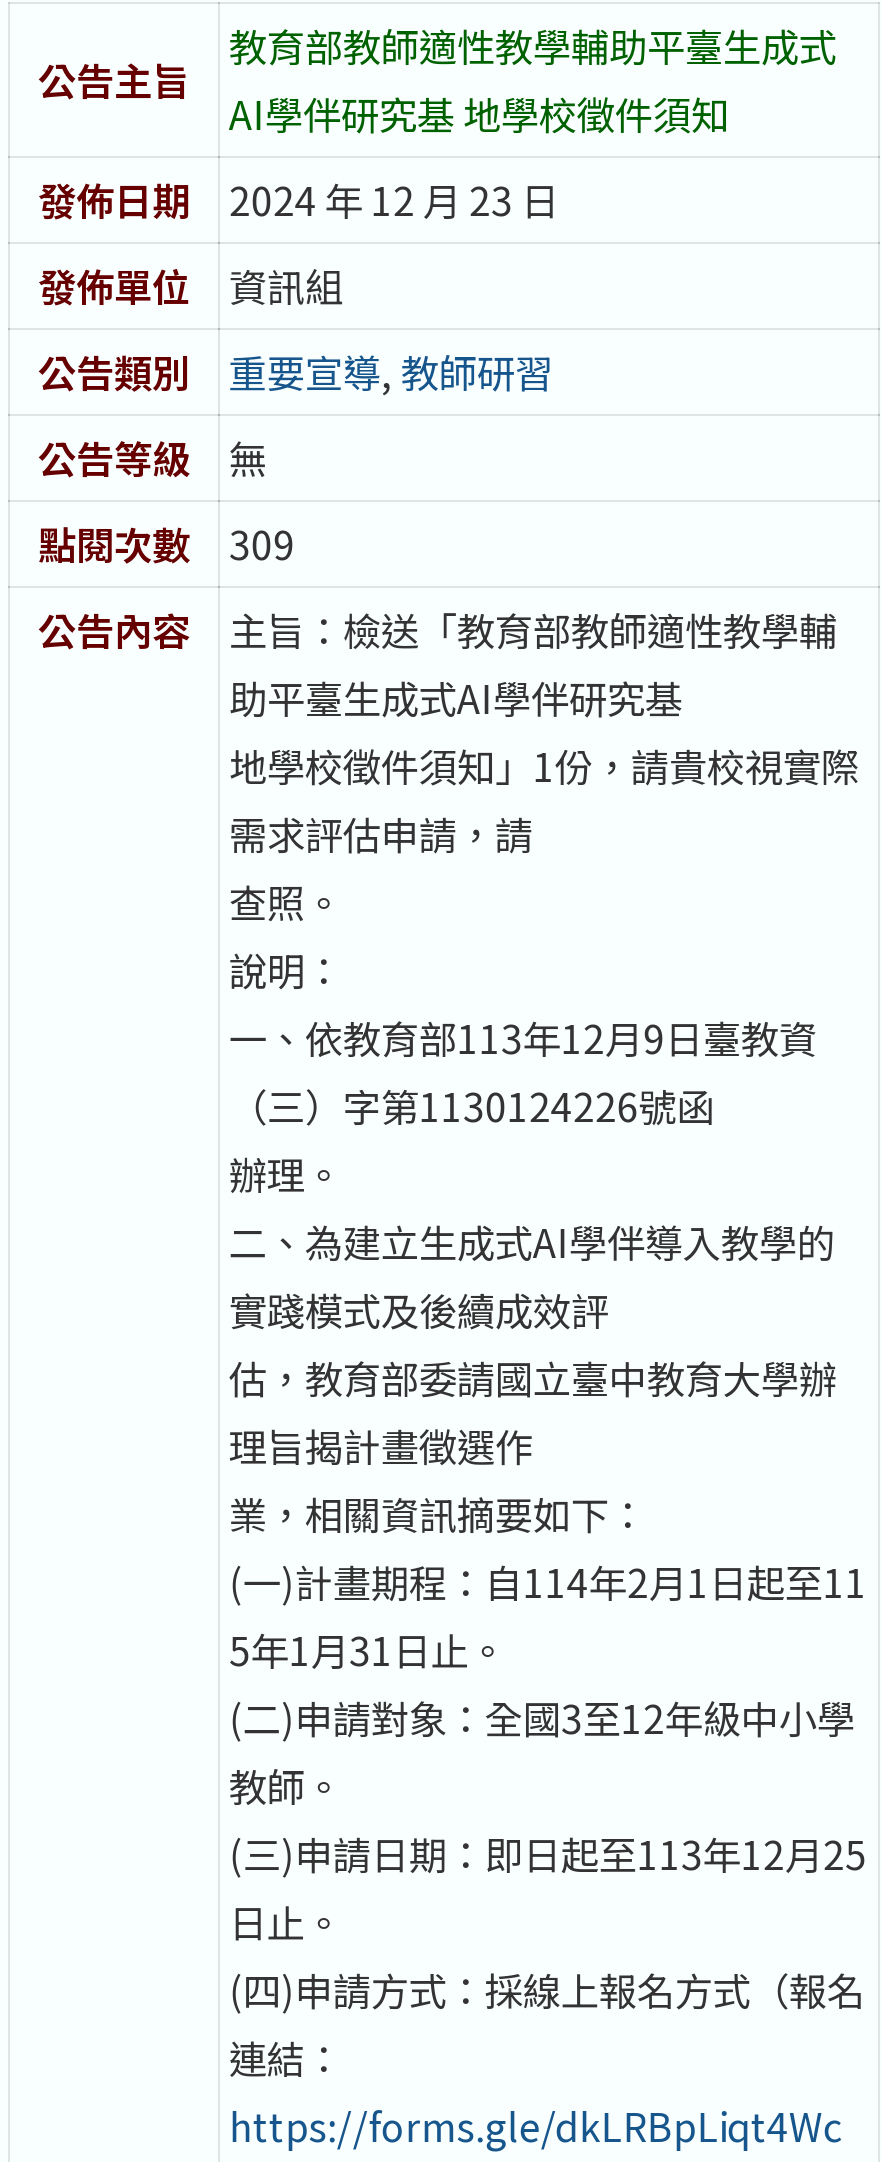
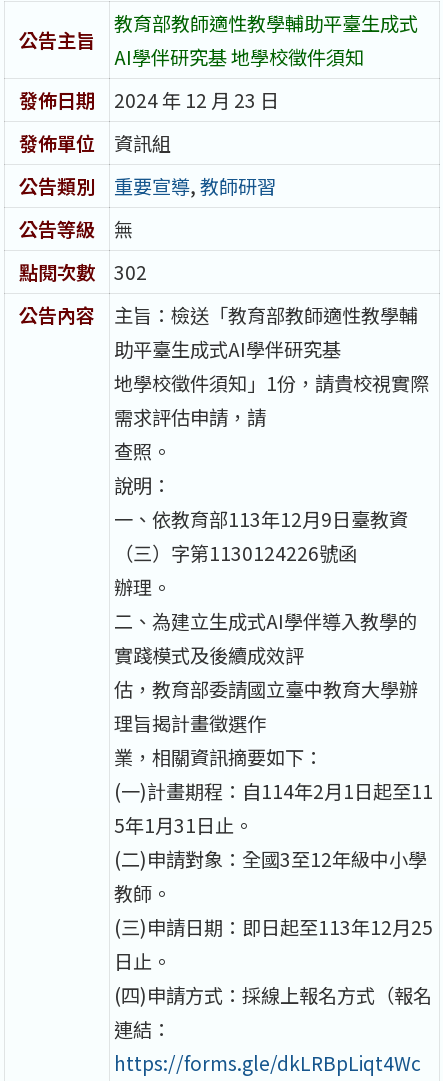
[38,516,295,572] 點閱次數 309 -> [19,258,147,286] 點閱次數 302

